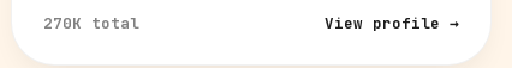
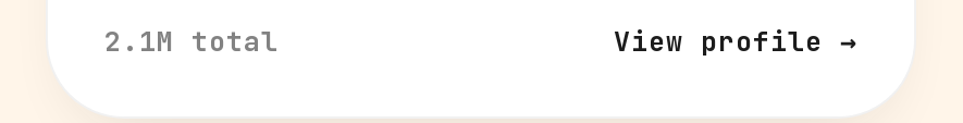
[43,13,139,33] 270K total -> [104,23,279,60] 2.1M total

